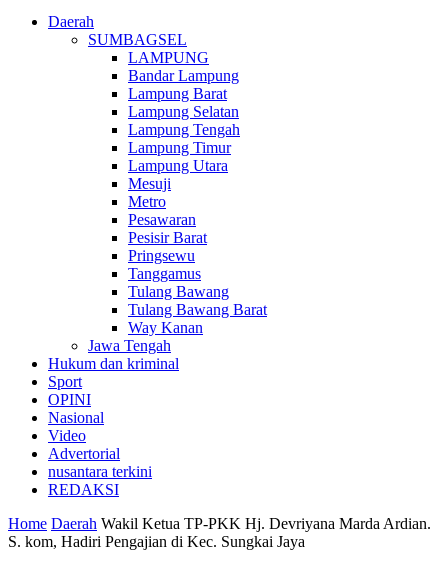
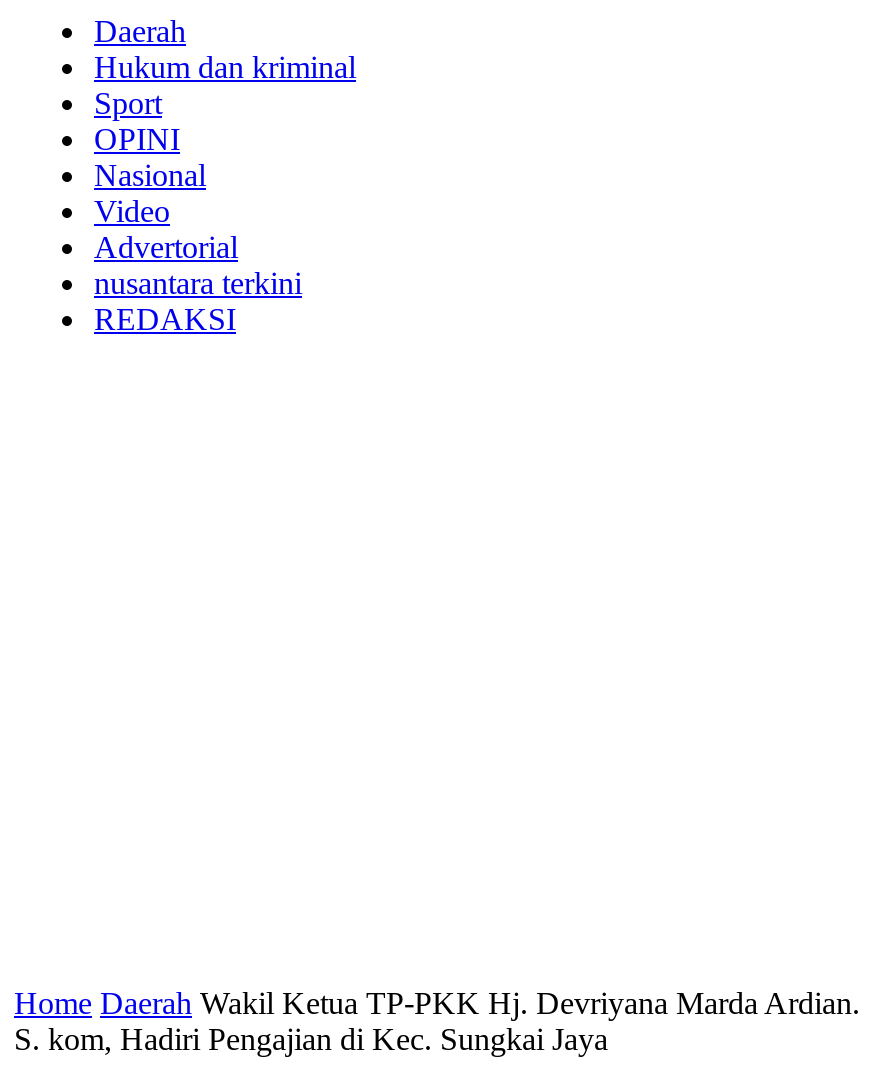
[88,31,267,354] SUMBAGSEL | LAMPUNG | Bandar Lampung | Lampung Barat | Lampung Selatan | Lampung Tengah | Lampung Timur | Lampung Utara | Mesuji | Metro | Pesawaran | Pesisir Barat | Pringsewu | Tanggamus | Tulang Bawang | Tulang Bawang Barat | Way Kanan | Jawa Tengah -> none
moved [48,355,179,498] -> [94,50,356,336]: Hukum dan kriminal | Sport | OPINI | Nasional | Video | Advertorial | nusantara terkini | REDAKSI

